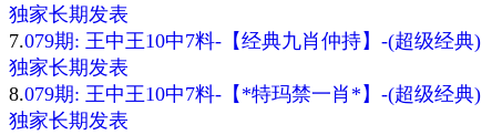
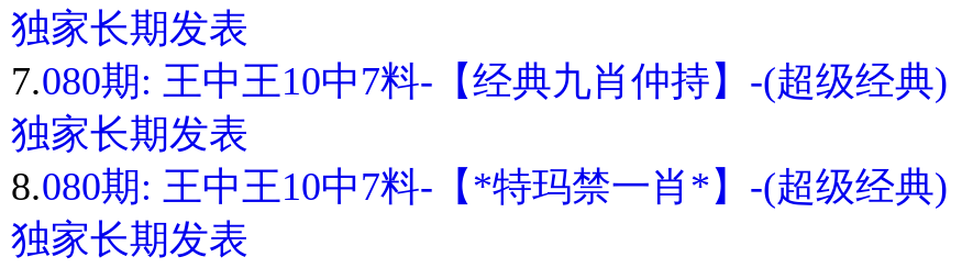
[9,30,481,52] 7.079期: 王中王10中7料-【经典九肖仲持】-(超级经典) -> [11,59,948,103] 7.080期: 王中王10中7料-【经典九肖仲持】-(超级经典)
[9,83,481,105] 8.079期: 王中王10中7料-【*特玛禁一肖*】-(超级经典) -> [11,165,948,209] 8.080期: 王中王10中7料-【*特玛禁一肖*】-(超级经典)

